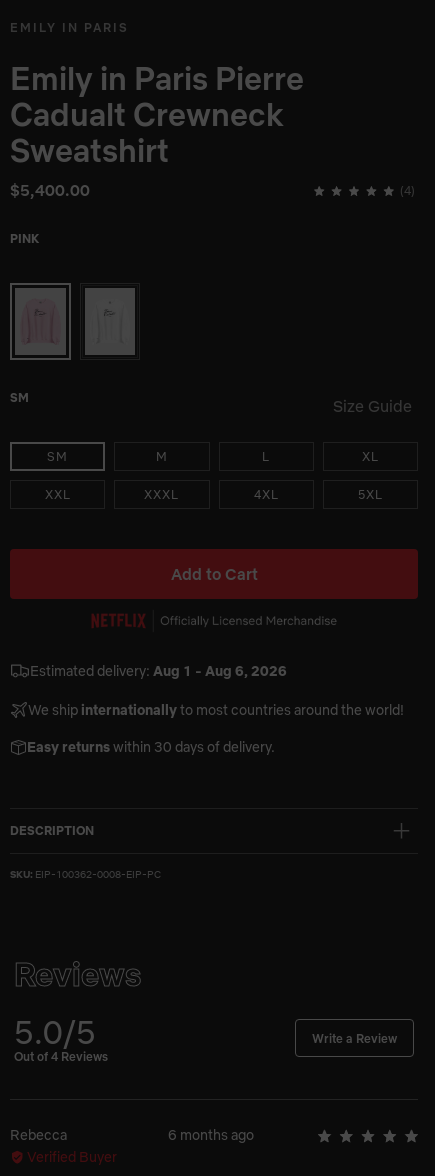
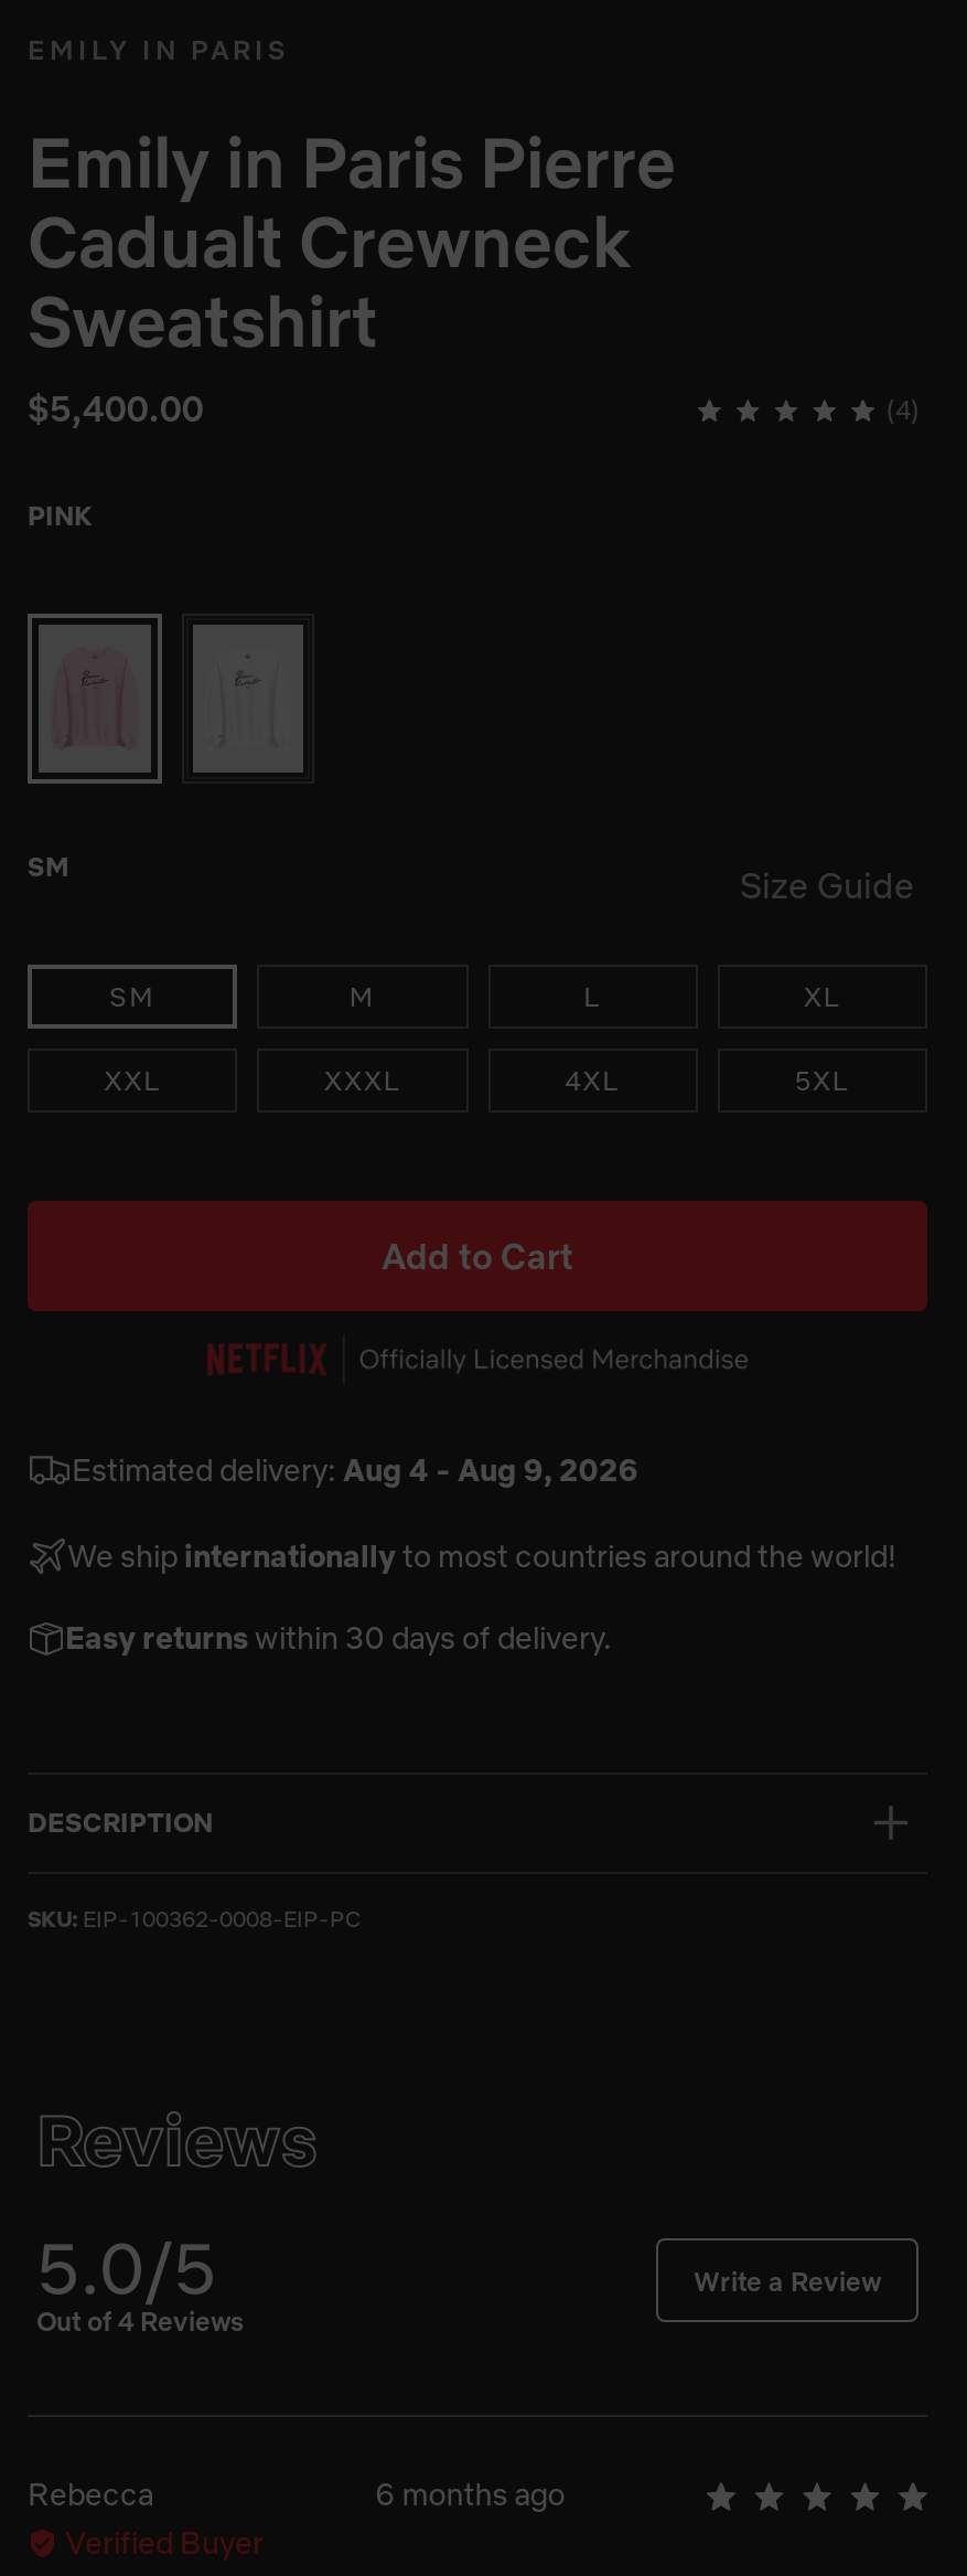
[30,661,287,679] Estimated delivery: Aug 1 - Aug 6, 2026 -> [72,1449,638,1489] Estimated delivery: Aug 4 - Aug 9, 2026

